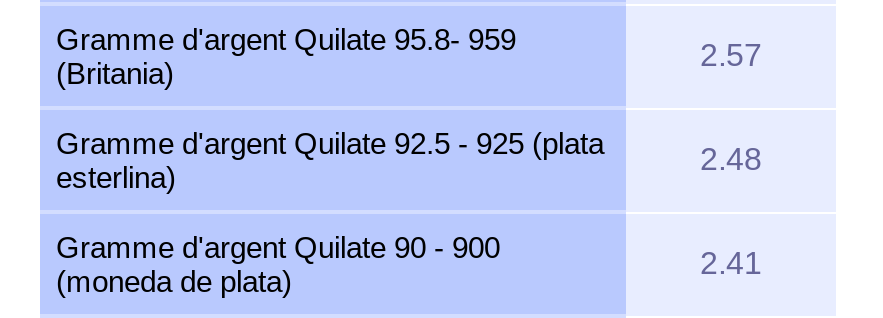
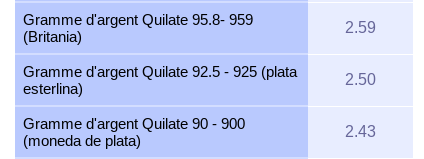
[700,38,762,72] 2.57 -> [345,19,376,36] 2.59
[700,142,762,176] 2.48 -> [345,71,376,88] 2.50
[700,246,762,280] 2.41 -> [345,123,376,140] 2.43

